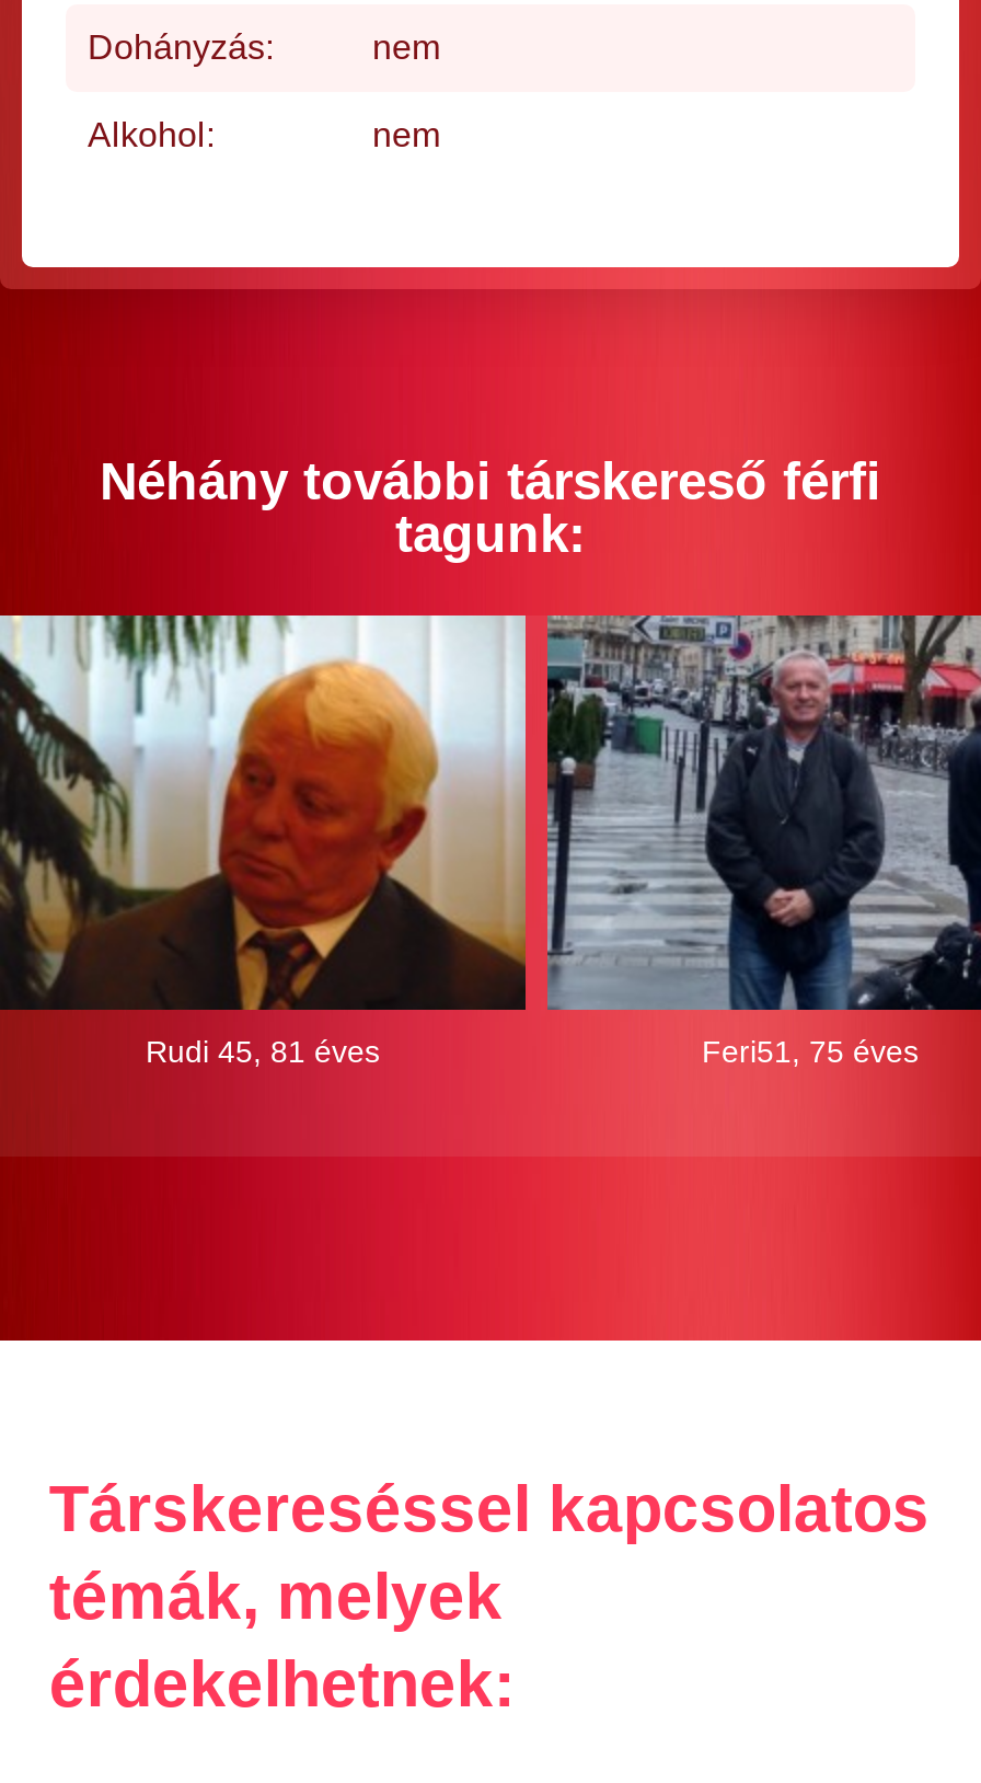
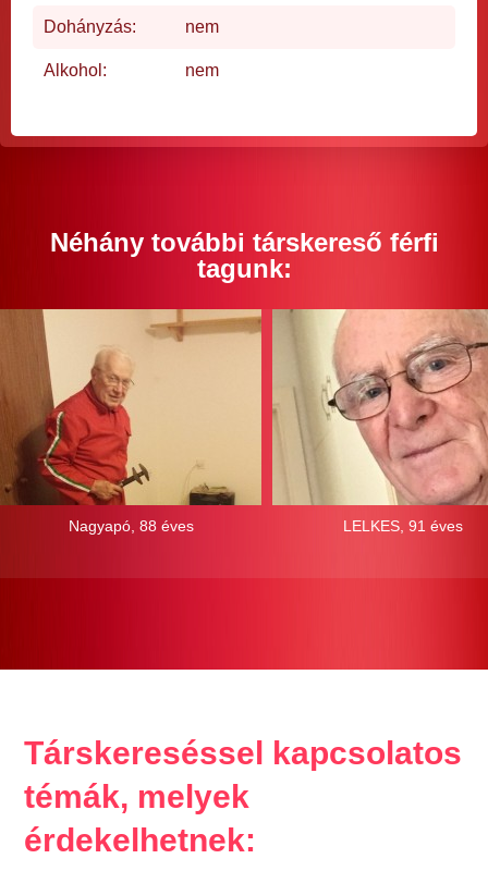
[7,613,919,1068] [image] | Rudi 45, 81 éves | Feri51, 75 éves -> [3,308,463,534] [image] | Nagyapó, 88 éves | LELKES, 91 éves
[545,613,974,1012] [image] -> [271,308,485,506] [image]

